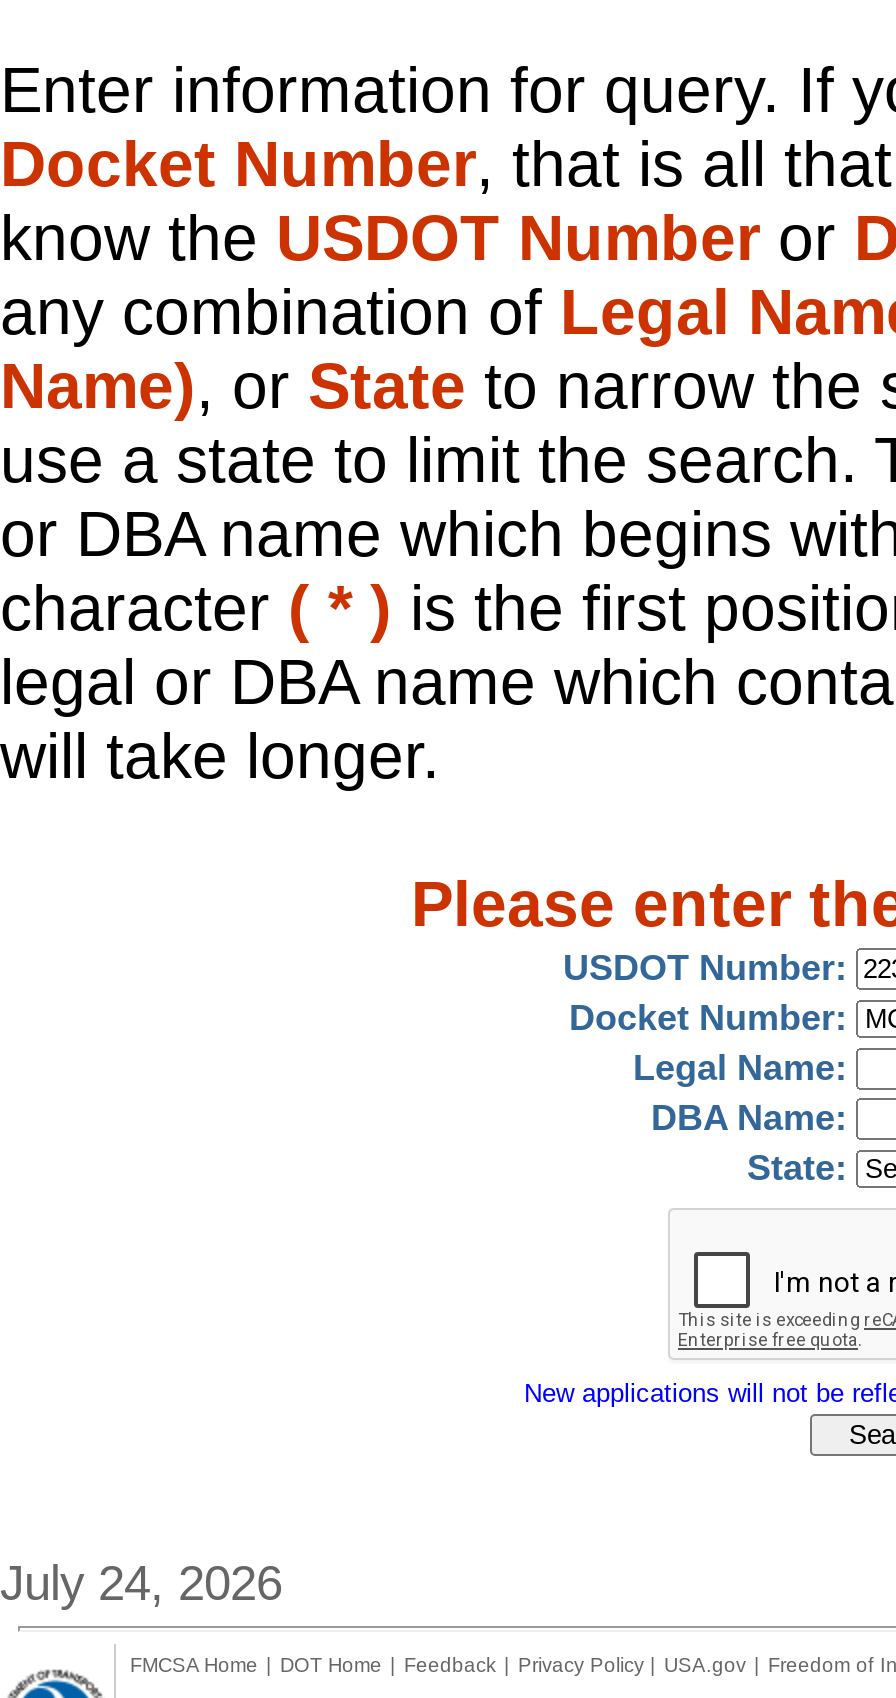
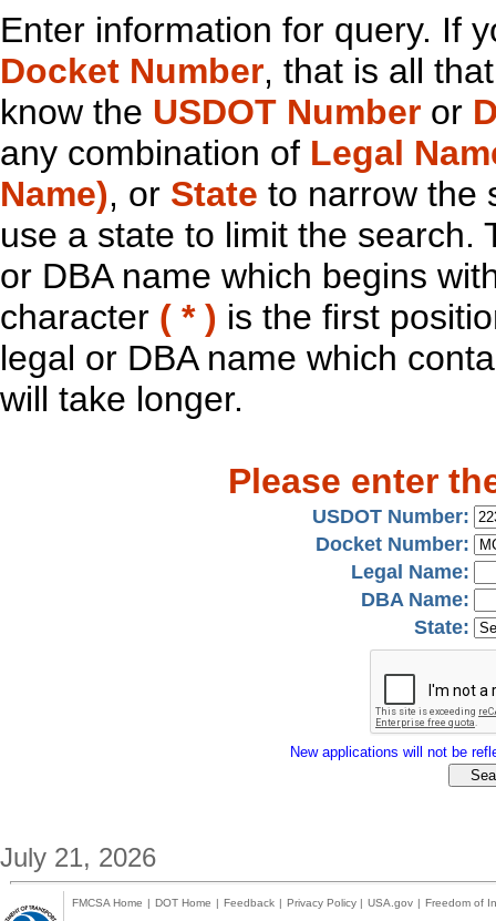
[0,1556,282,1610] July 24, 2026 -> [0,842,156,872] July 21, 2026

